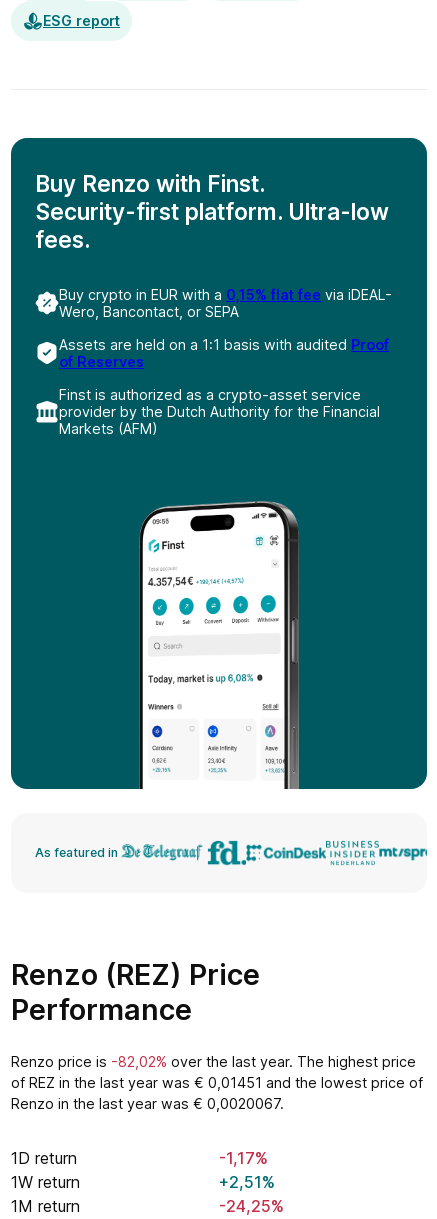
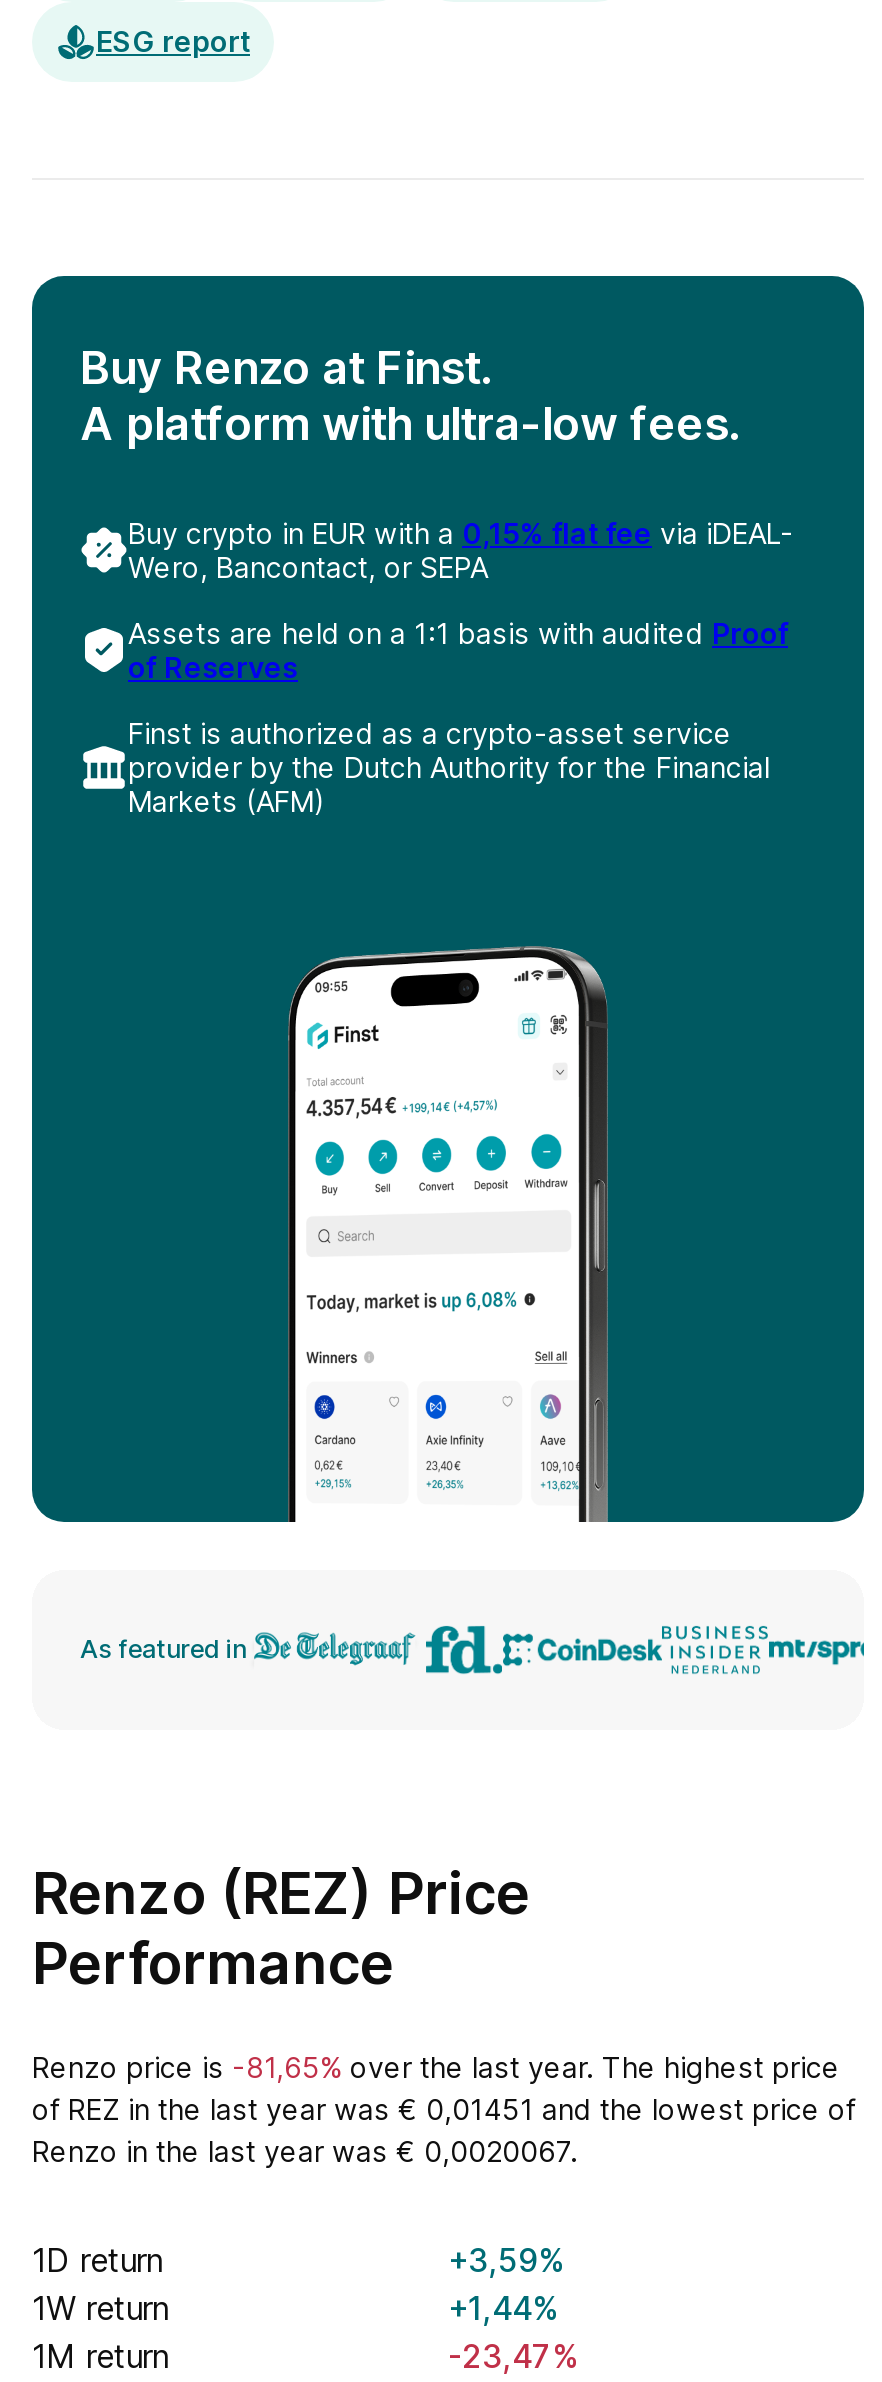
[35,170,389,253] Buy Renzo with Finst. | Security-first platform. Ultra-low | fees. -> [80,340,740,450] Buy Renzo at Finst. | A platform with ultra-low fees.
[11,1053,416,1070] Renzo price is -82,02% over the last year. The highest price -> [32,2050,840,2084] Renzo price is -81,65% over the last year. The highest price
[219,1148,268,1168] -1,17% -> [448,2240,564,2280] +3,59%
[219,1172,275,1192] +2,51% -> [448,2288,558,2328] +1,44%
[219,1196,284,1216] -24,25% -> [448,2336,578,2376] -23,47%

